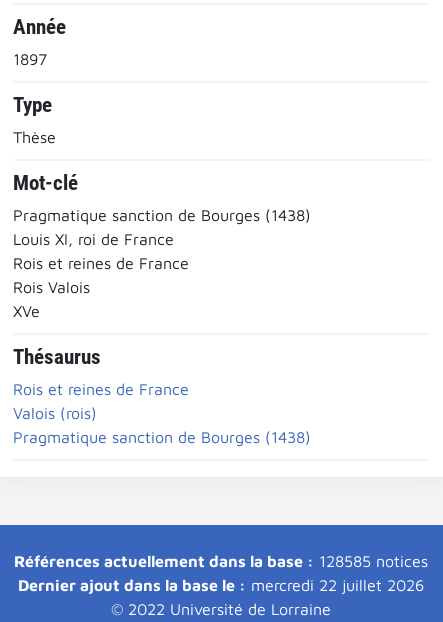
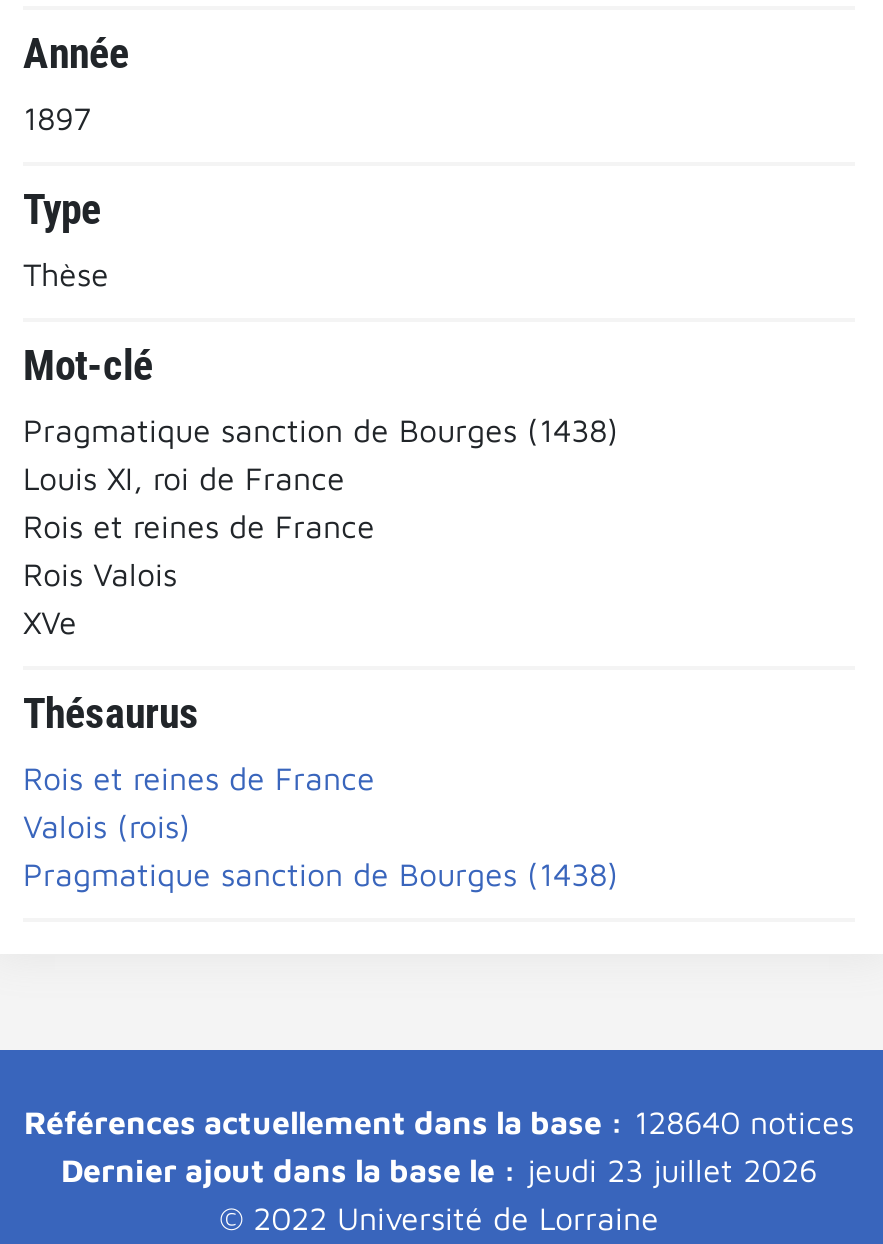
[14,551,428,569] Références actuellement dans la base : 128585 notices -> [24,1103,854,1139] Références actuellement dans la base : 128640 notices
[18,575,424,593] Dernier ajout dans la base le : mercredi 22 juillet 2026 -> [61,1151,817,1187] Dernier ajout dans la base le : jeudi 23 juillet 2026

